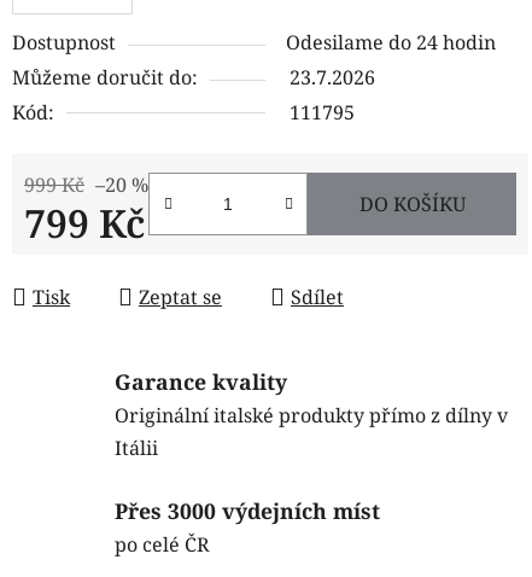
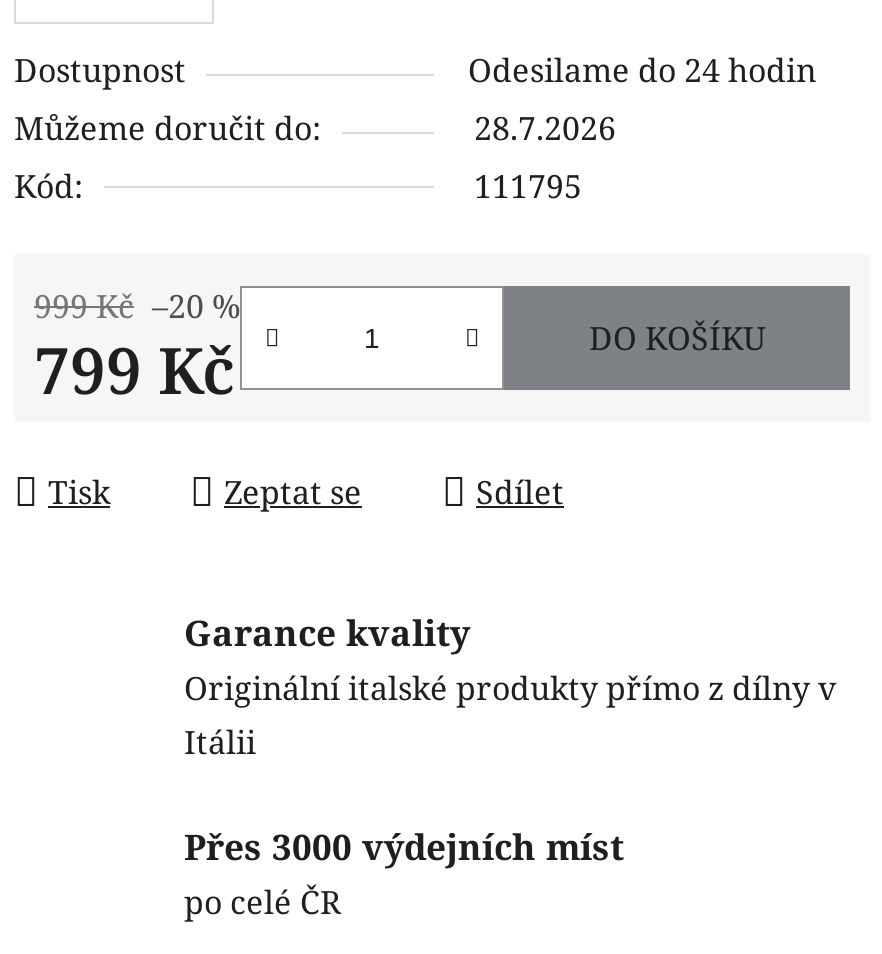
[290,63,375,90] 23.7.2026 -> [474,105,616,149] 28.7.2026

